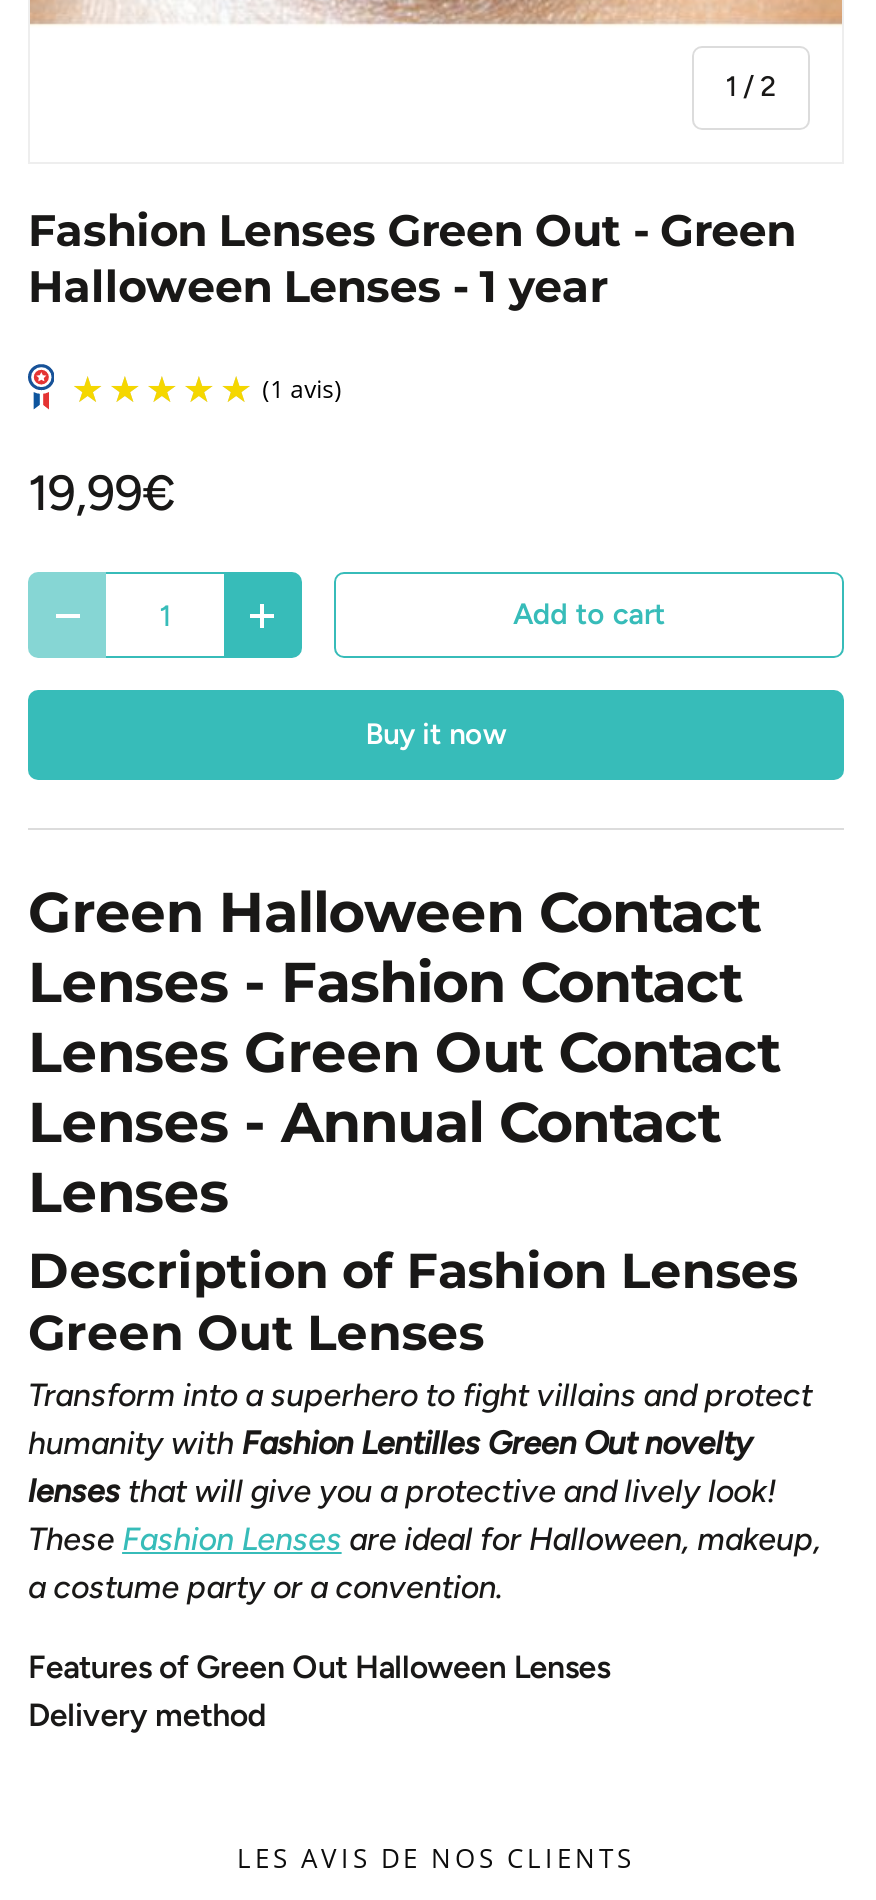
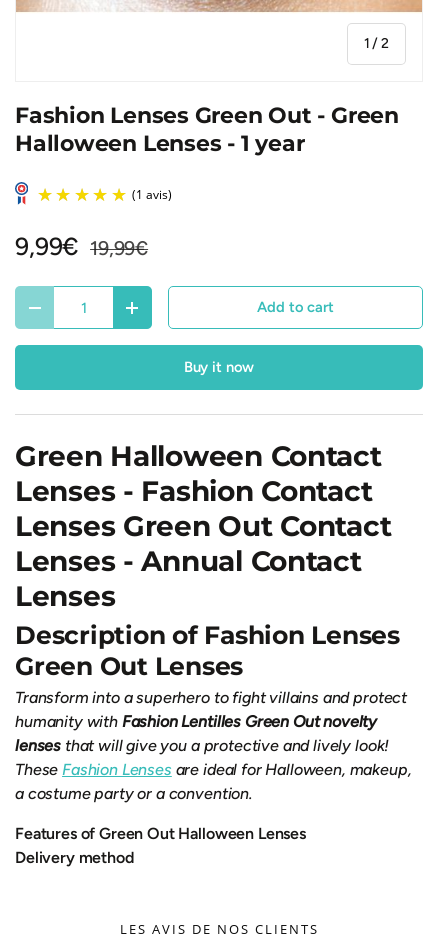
[28,464,176,522] 19,99€ -> [15,232,148,261] 9,99€ 19,99€

